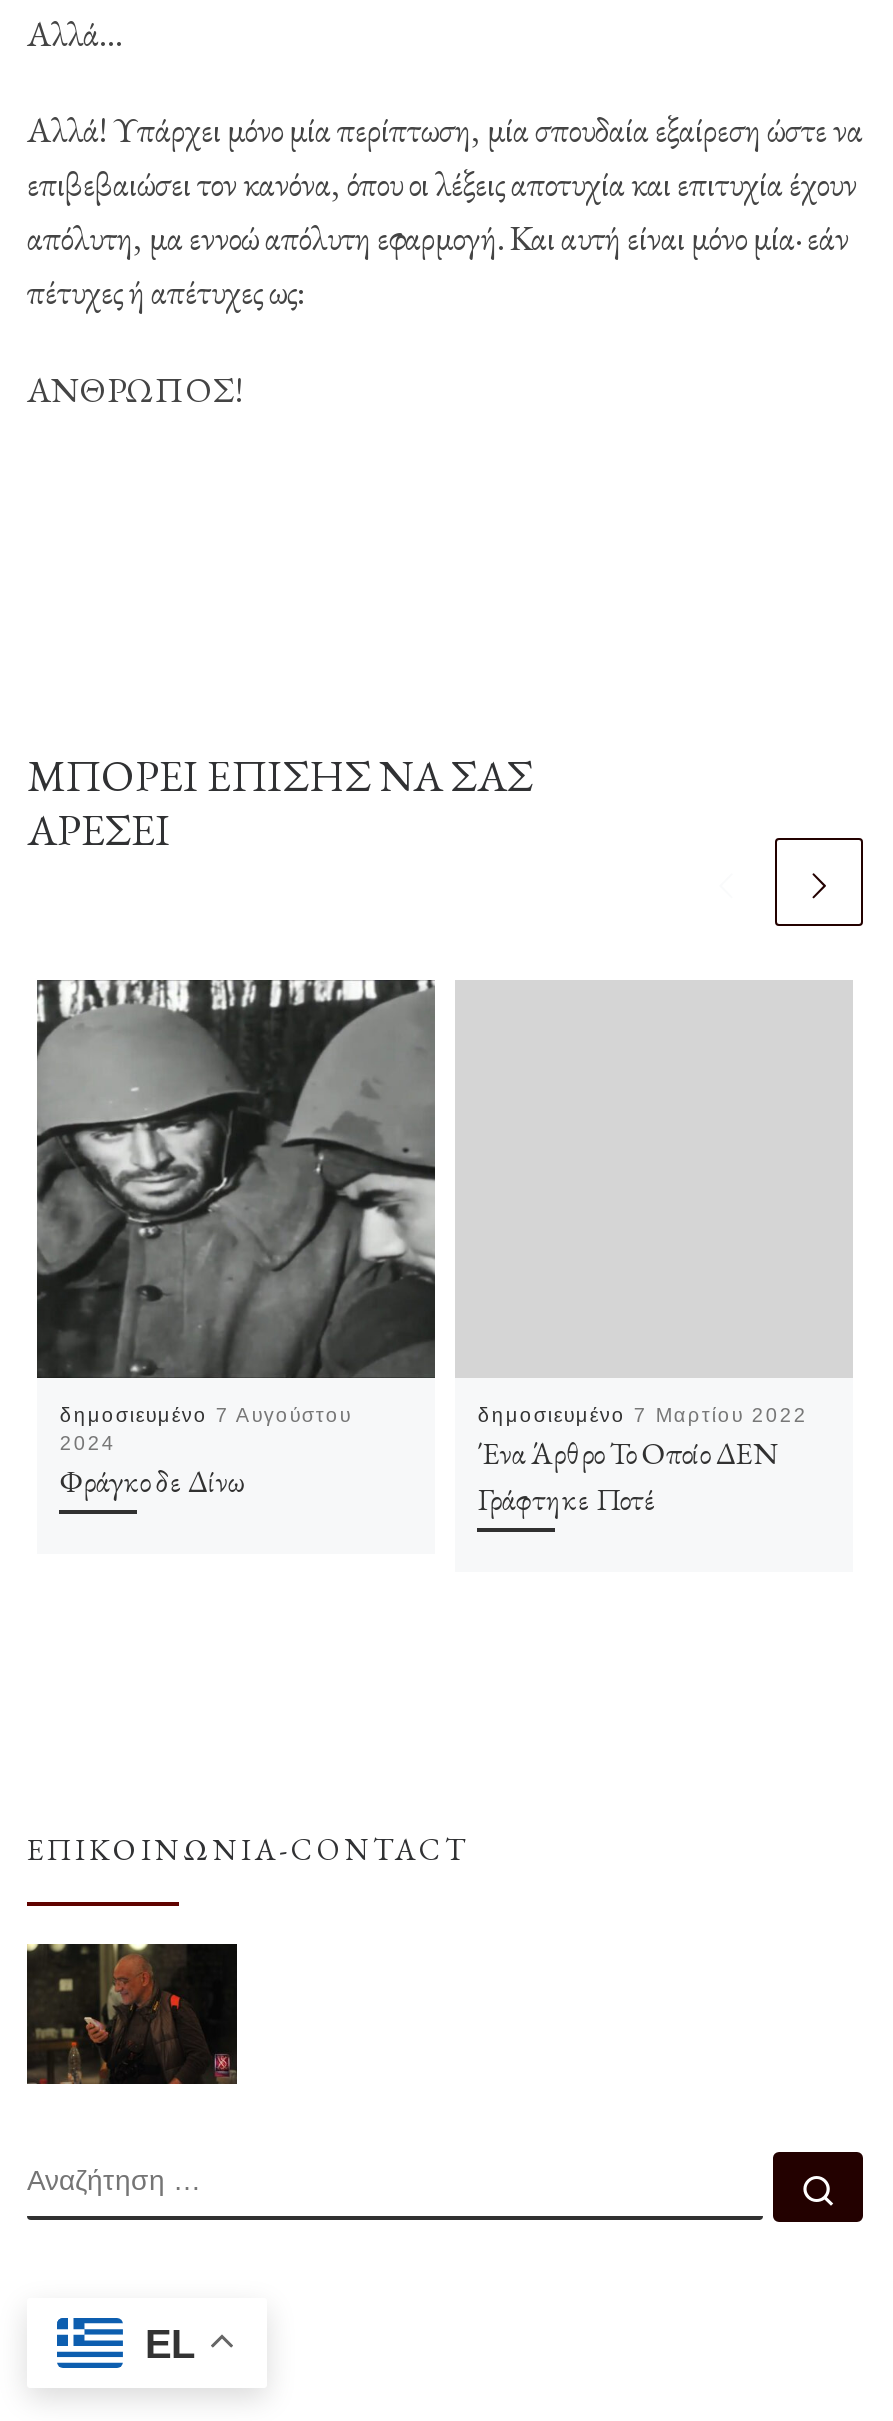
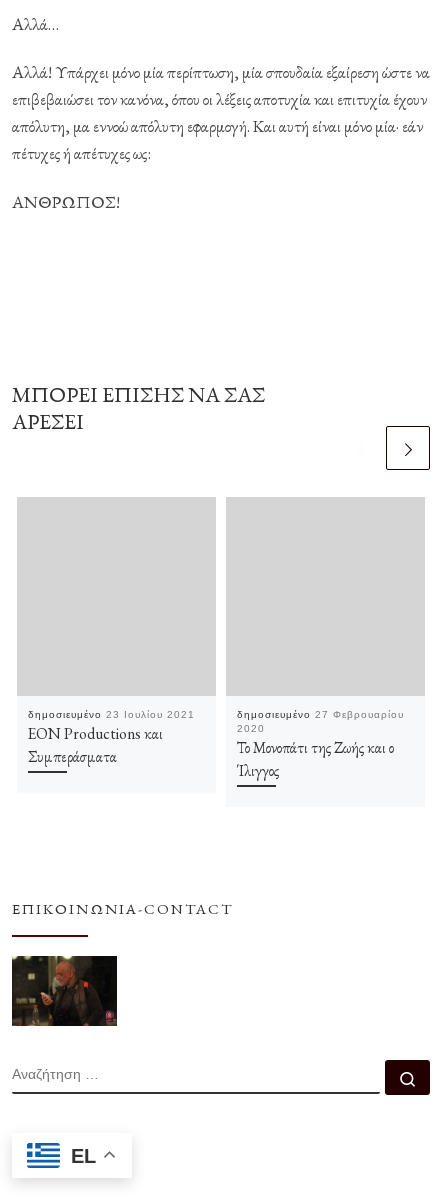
[35,978,437,1380] [image] -> none
[60,1403,352,1501] δημοσιευμένο 7 Αυγούστου | 2024 | Φράγκο δε Δίνω -> [28,708,195,766] δημοσιευμένο 23 Ιουλίου 2021 | EON Productions και | Συμπεράσματα
[478,1403,808,1519] δημοσιευμένο 7 Μαρτίου 2022 | Ένα Άρθρο Το Οποίο ΔΕΝ | Γράφτηκε Ποτέ -> [237,708,404,780] δημοσιευμένο 27 Φεβρουαρίου | 2020 | Το Μονοπάτι της Ζωής και ο | Ίλιγγος

